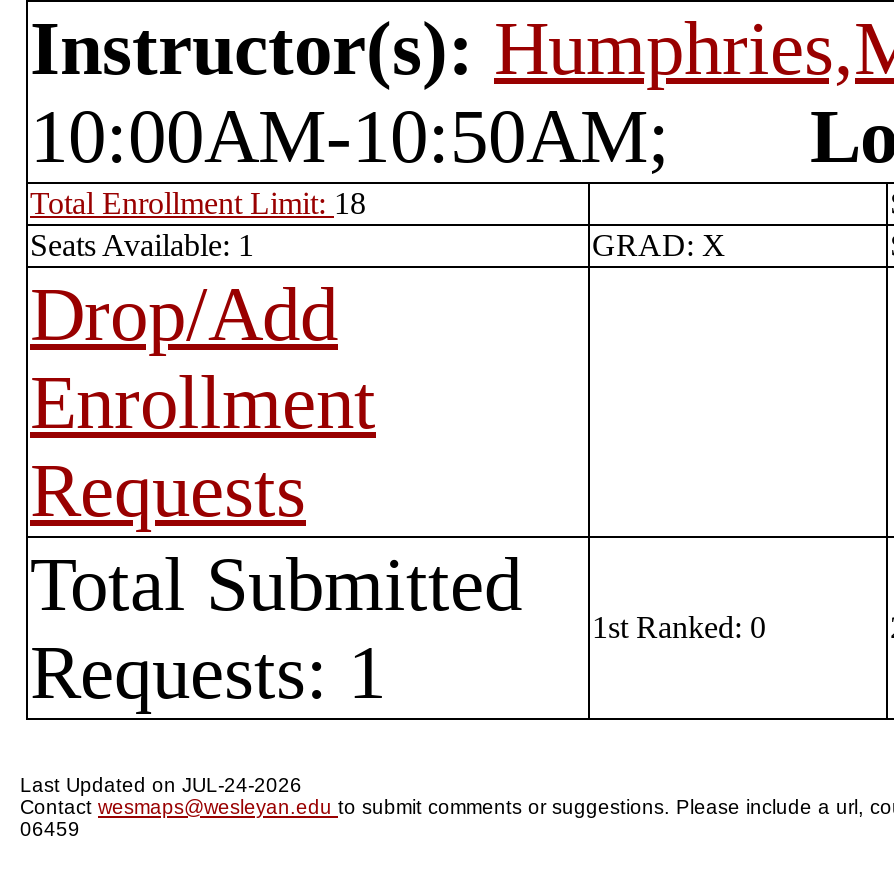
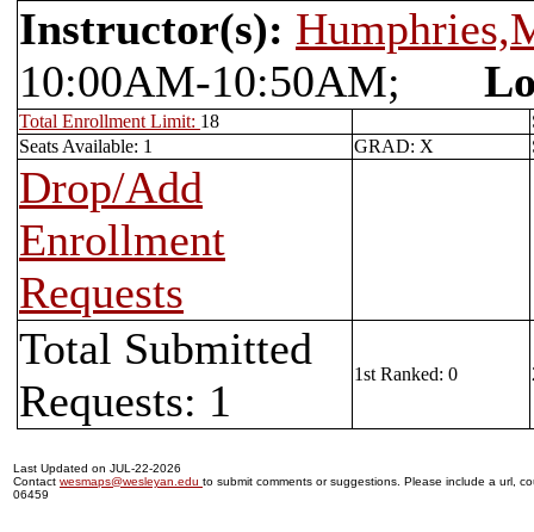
[20,774,302,796] Last Updated on JUL-24-2026 -> [13,462,181,475] Last Updated on JUL-22-2026

